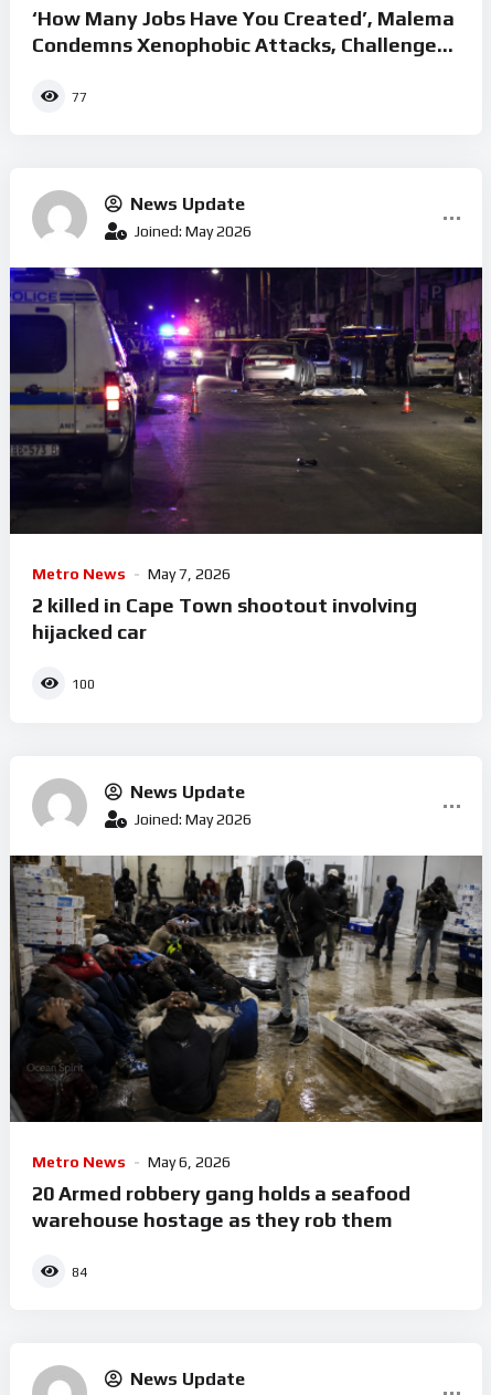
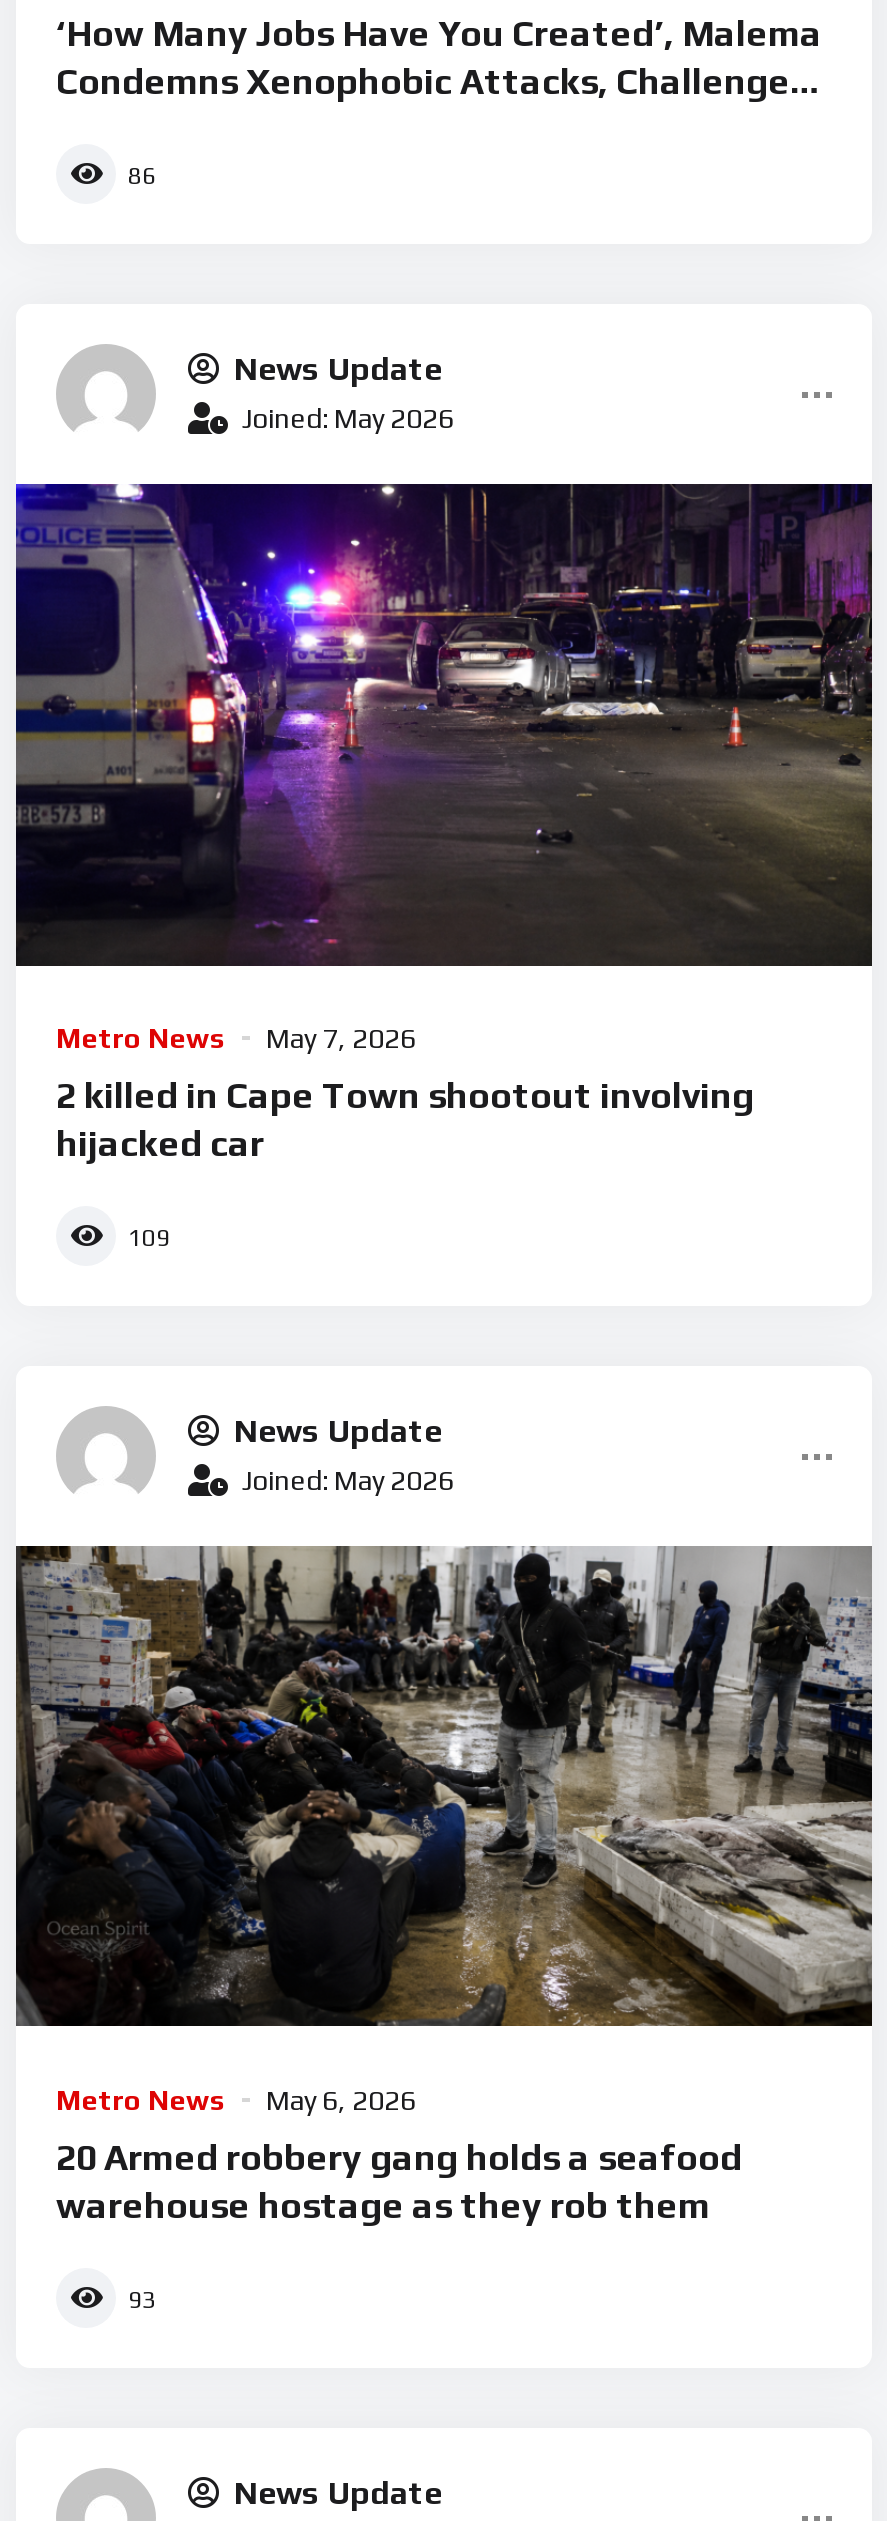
[72,89,87,105] 77 -> [128,161,156,189] 86
[72,677,95,692] 100 -> [128,1223,170,1251] 109
[72,1265,87,1280] 84 -> [128,2285,156,2313] 93

